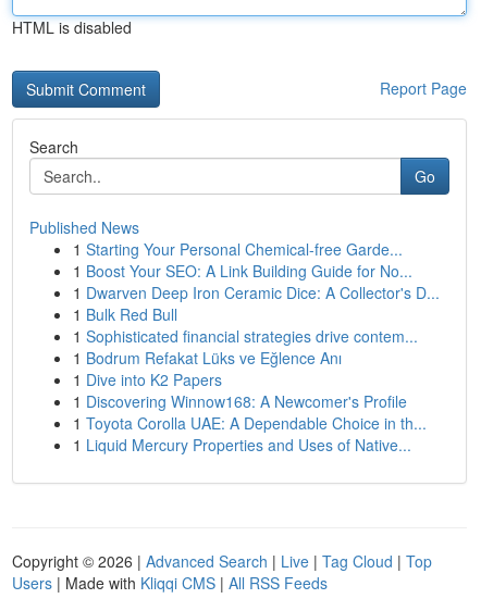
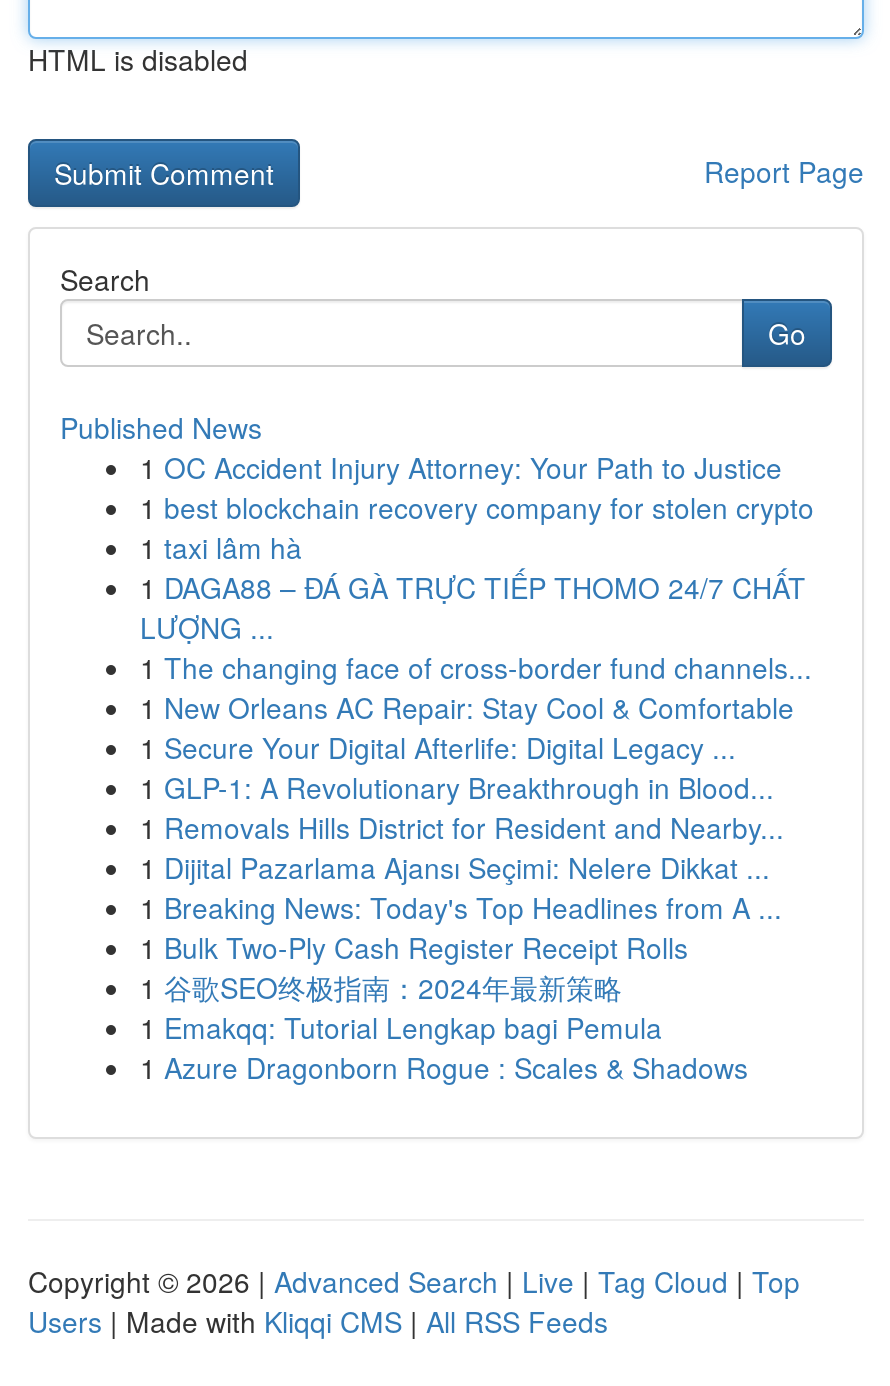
[73,238,440,456] 1 Starting Your Personal Chemical-free Garde... | 1 Boost Your SEO: A Link Building Guide for No... | 1 Dwarven Deep Iron Ceramic Dice: A Collector's D... | 1 Bulk Red Bull | 1 Sophisticated financial strategies drive contem... | 1 Bodrum Refakat Lüks ve Eğlence Anı | 1 Dive into K2 Papers | 1 Discovering Winnow168: A Newcomer's Profile | 1 Toyota Corolla UAE: A Dependable Choice in th... | 1 Liquid Mercury Properties and Uses of Native... -> [140,447,814,1087] 1 OC Accident Injury Attorney: Your Path to Justice | 1 best blockchain recovery company for stolen crypto | 1 taxi lâm hà | 1 DAGA88 – ĐÁ GÀ TRỰC TIẾP THOMO 24/7 CHẤT | LƯỢNG ... | 1 The changing face of cross-border fund channels... | 1 New Orleans AC Repair: Stay Cool & Comfortable | 1 Secure Your Digital Afterlife: Digital Legacy ... | 1 GLP-1: A Revolutionary Breakthrough in Blood... | 1 Removals Hills District for Resident and Nearby... | 1 Dijital Pazarlama Ajansı Seçimi: Nelere Dikkat ... | 1 Breaking News: Today's Top Headlines from A ... | 1 Bulk Two-Ply Cash Register Receipt Rolls | 1 谷歌SEO终极指南：2024年最新策略 | 1 Emakqq: Tutorial Lengkap bagi Pemula | 1 Azure Dragonborn Rogue : Scales & Shadows

